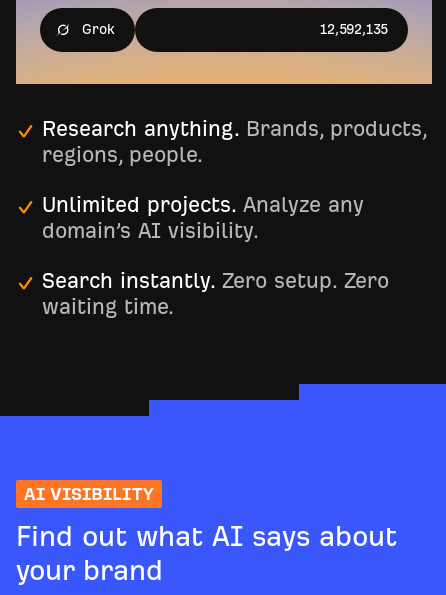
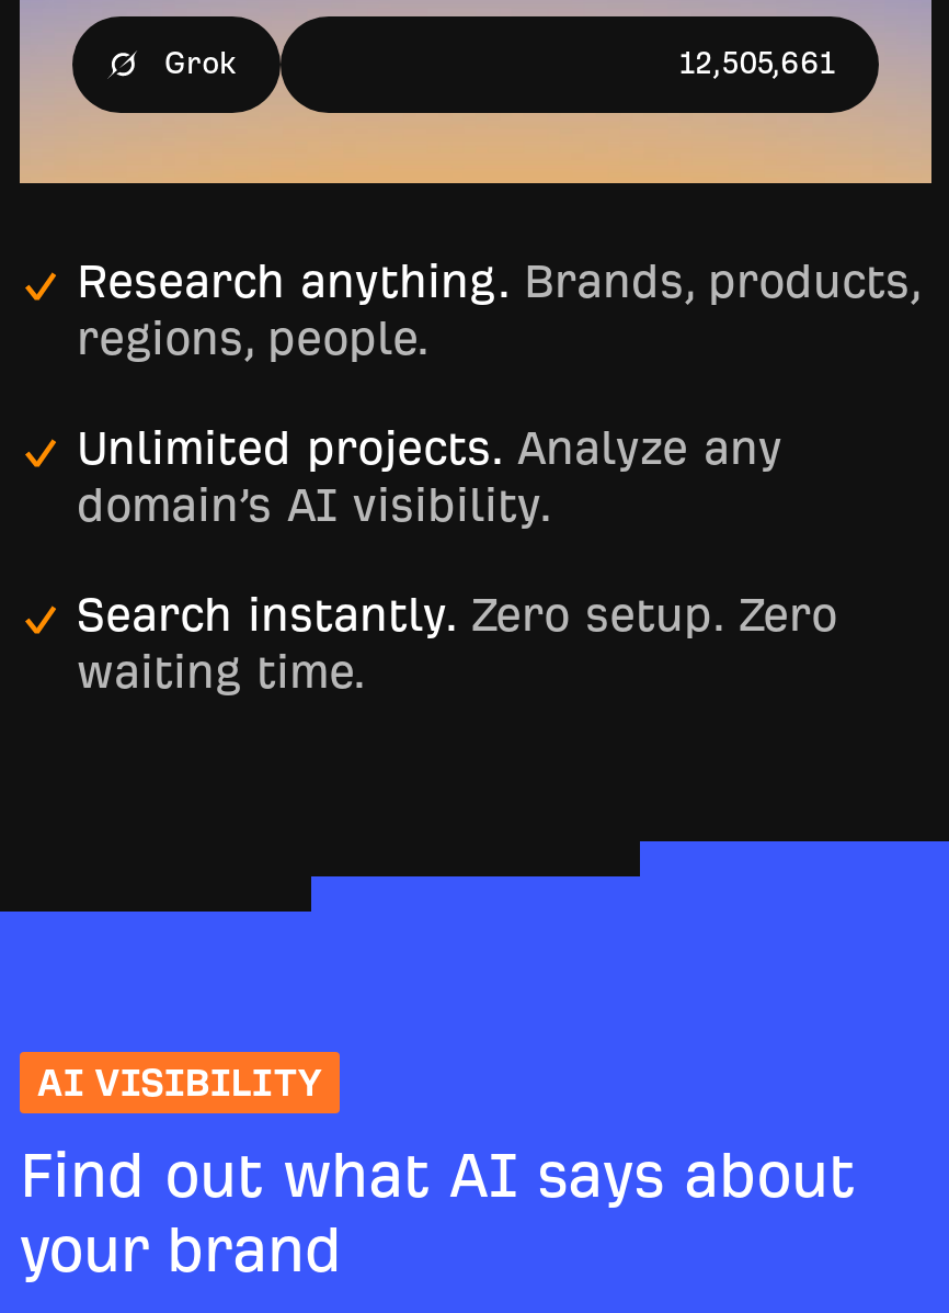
[320,22,388,37] 12,592,135 -> [679,47,835,79] 12,505,661

